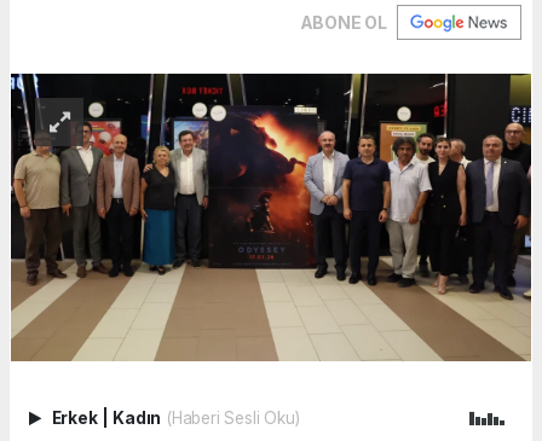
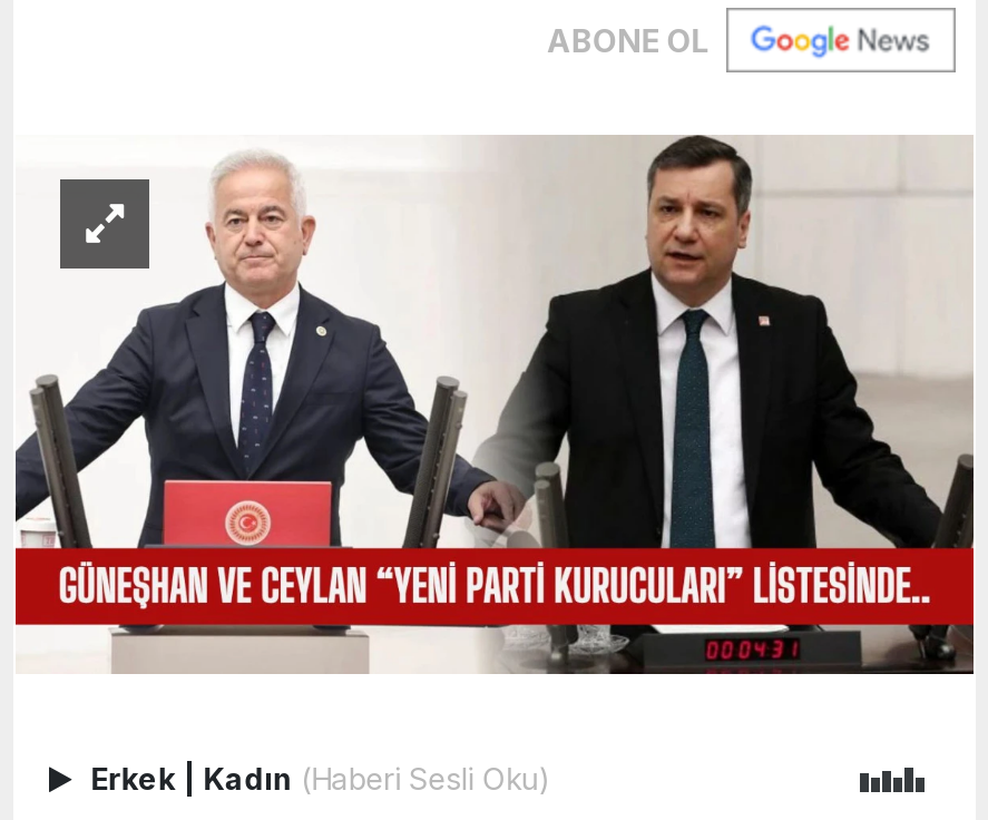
[10,72,532,362] [image] -> [16,135,974,674] [image]

